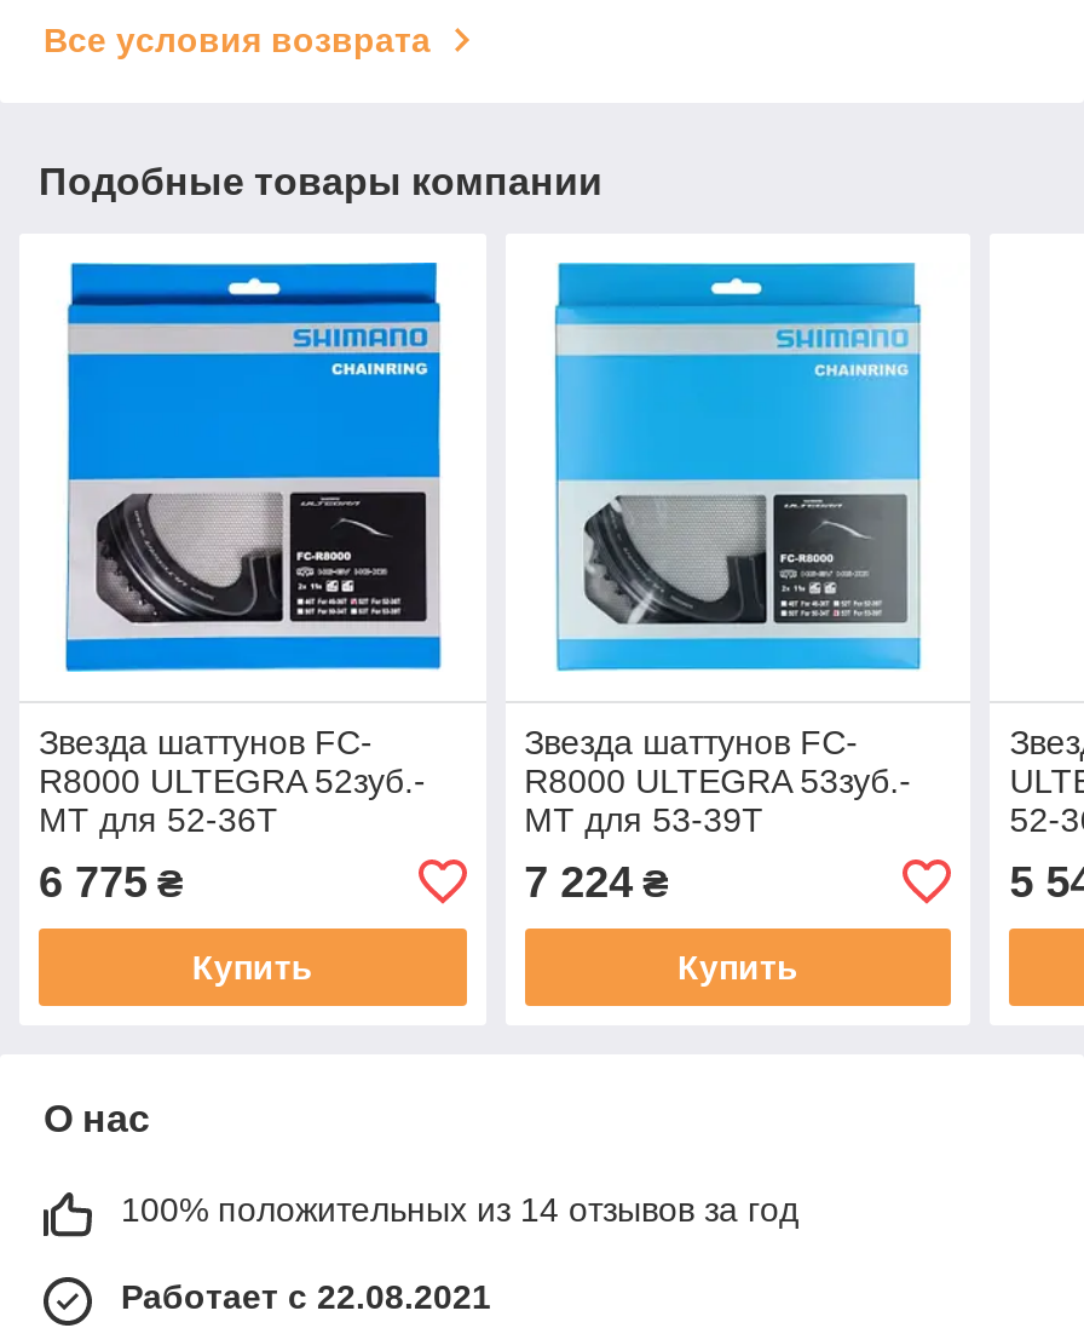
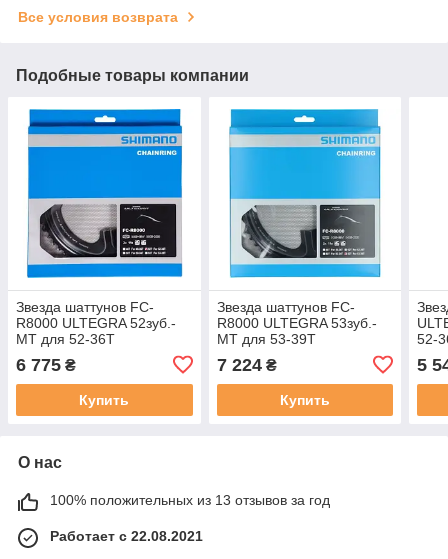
[121,1190,798,1228] 100% положительных из 14 отзывов за год -> [50,492,330,508] 100% положительных из 13 отзывов за год

